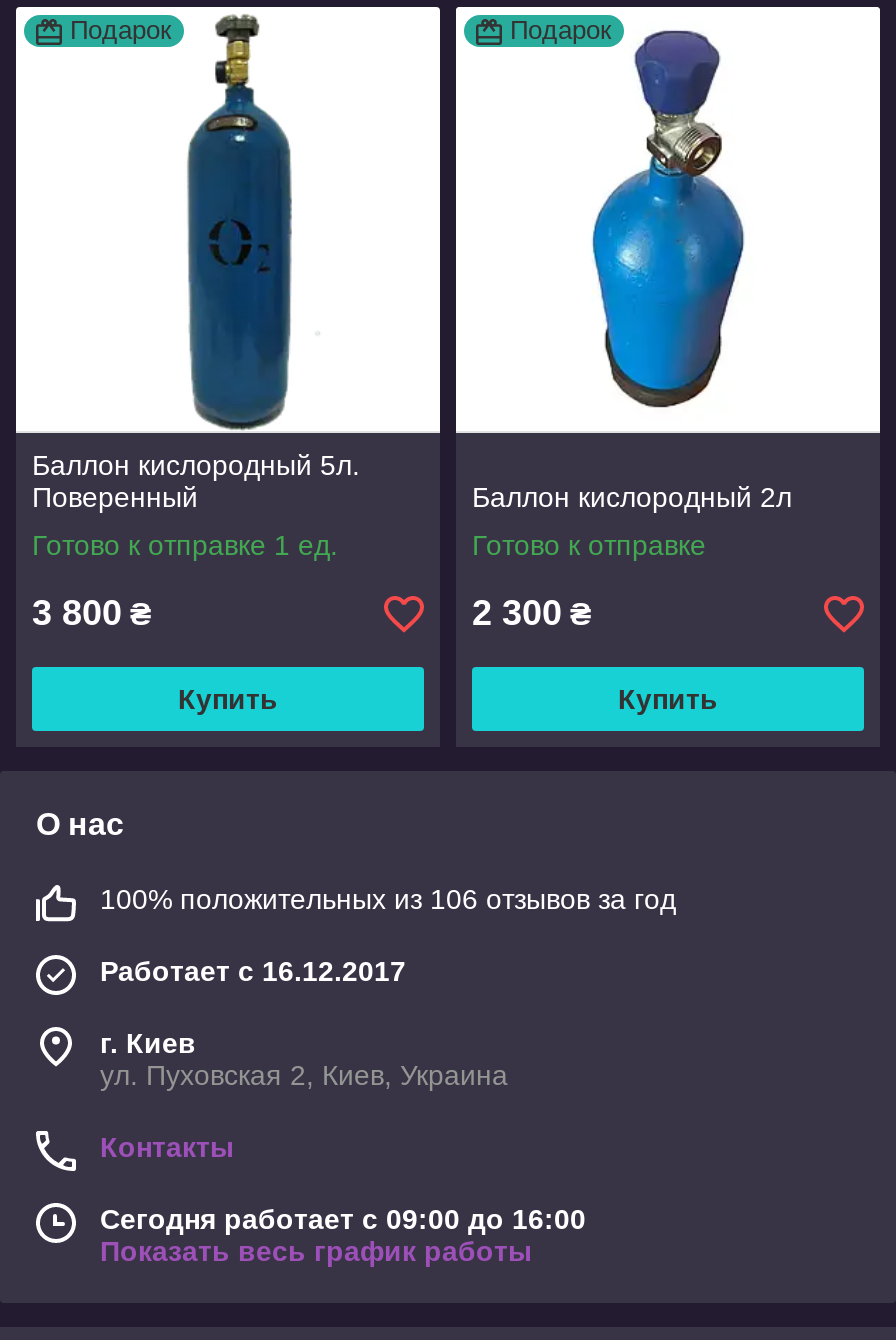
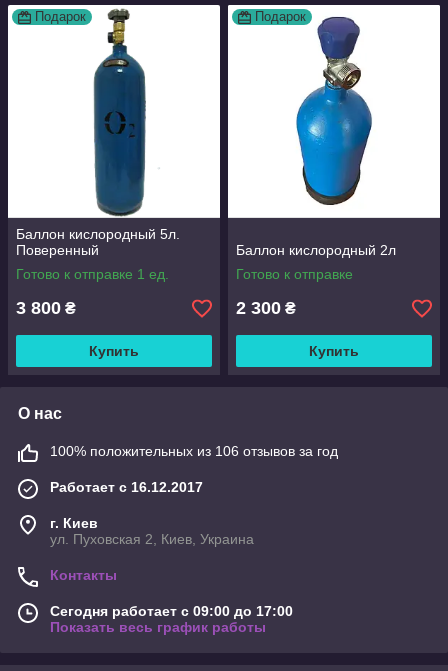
[100,1204,586,1236] Сегодня работает с 09:00 до 16:00 -> [50,603,293,619] Сегодня работает с 09:00 до 17:00

